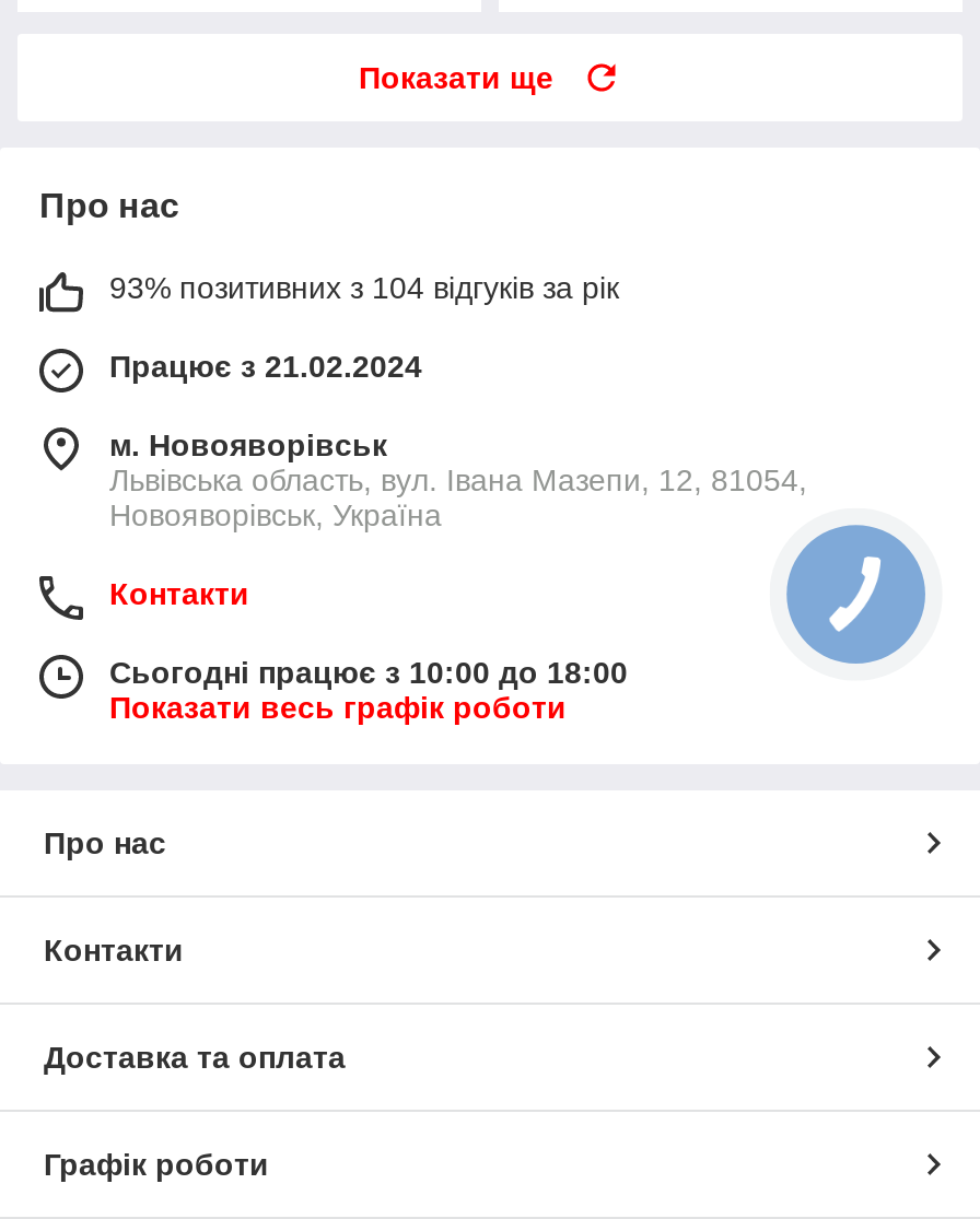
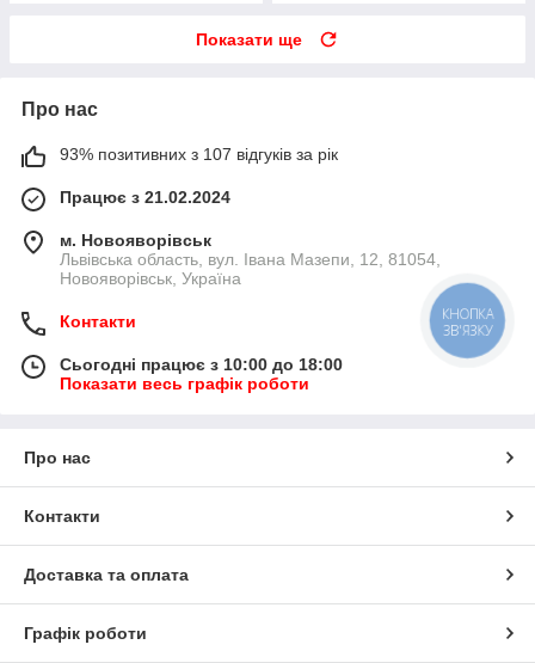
[109,270,619,305] 93% позитивних з 104 відгуків за рік -> [60,144,338,163] 93% позитивних з 107 відгуків за рік
none -> [451,306,486,337] КНОПКА | ЗВ'ЯЗКУ

